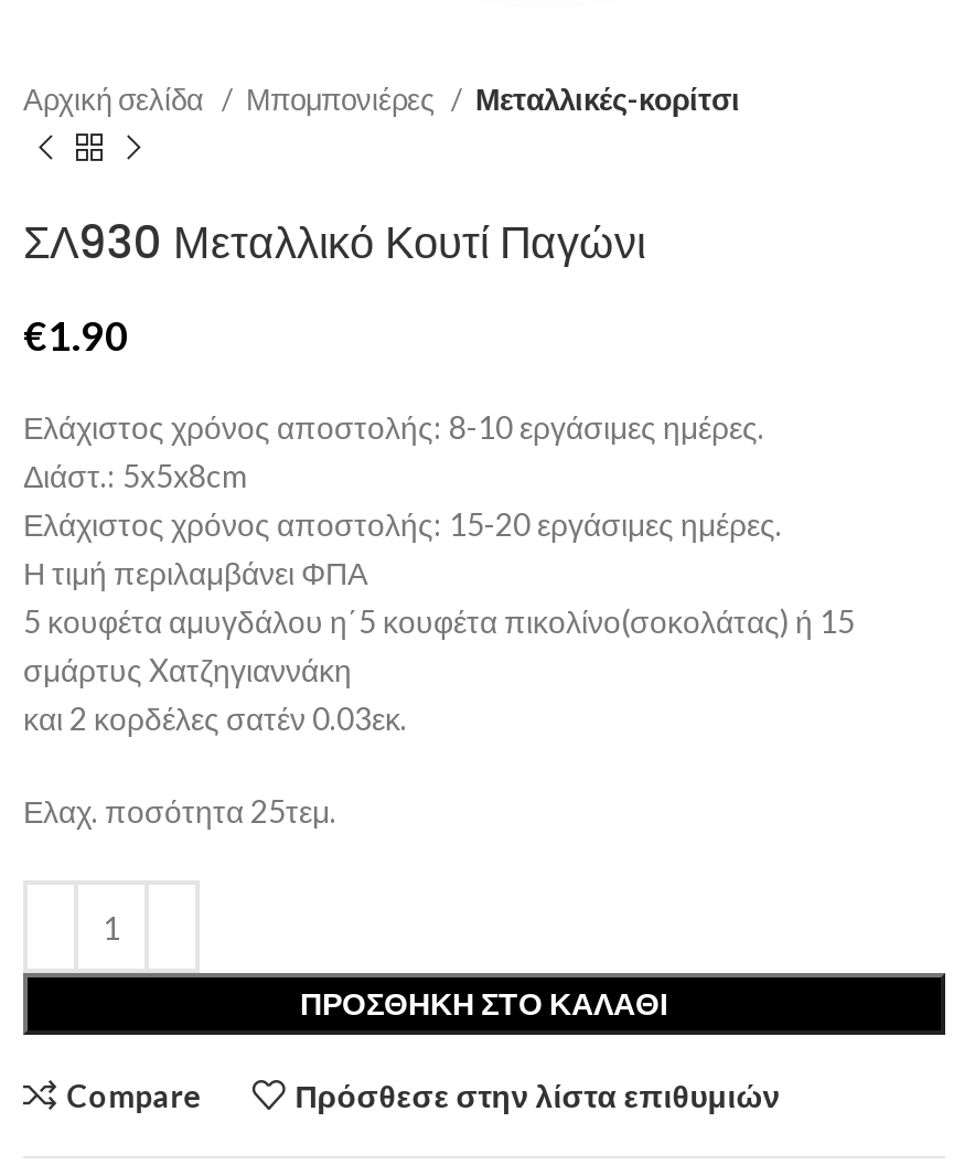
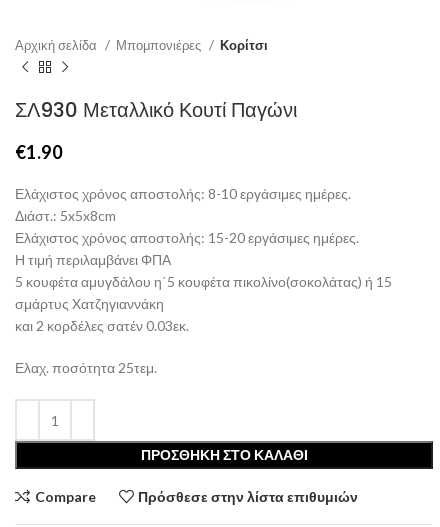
[475,82,740,117] Μεταλλικές-κορίτσι -> [220,37,268,53] Κορίτσι

